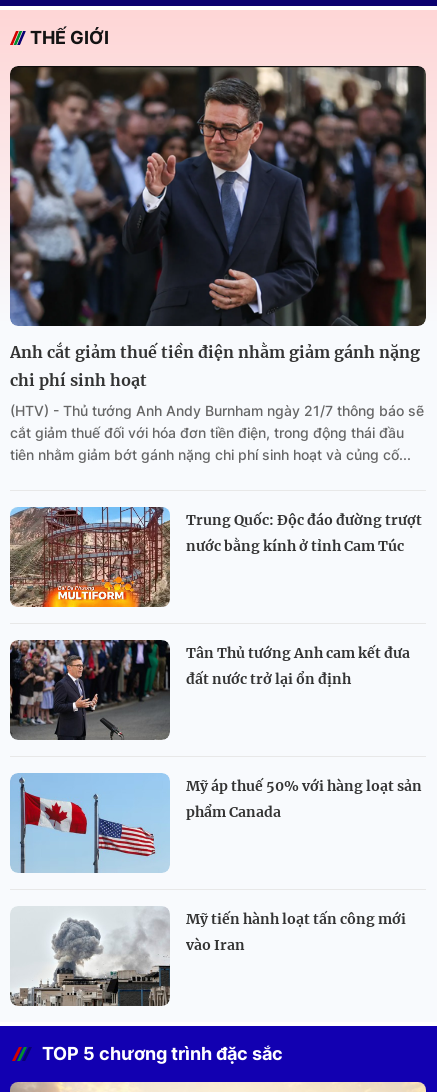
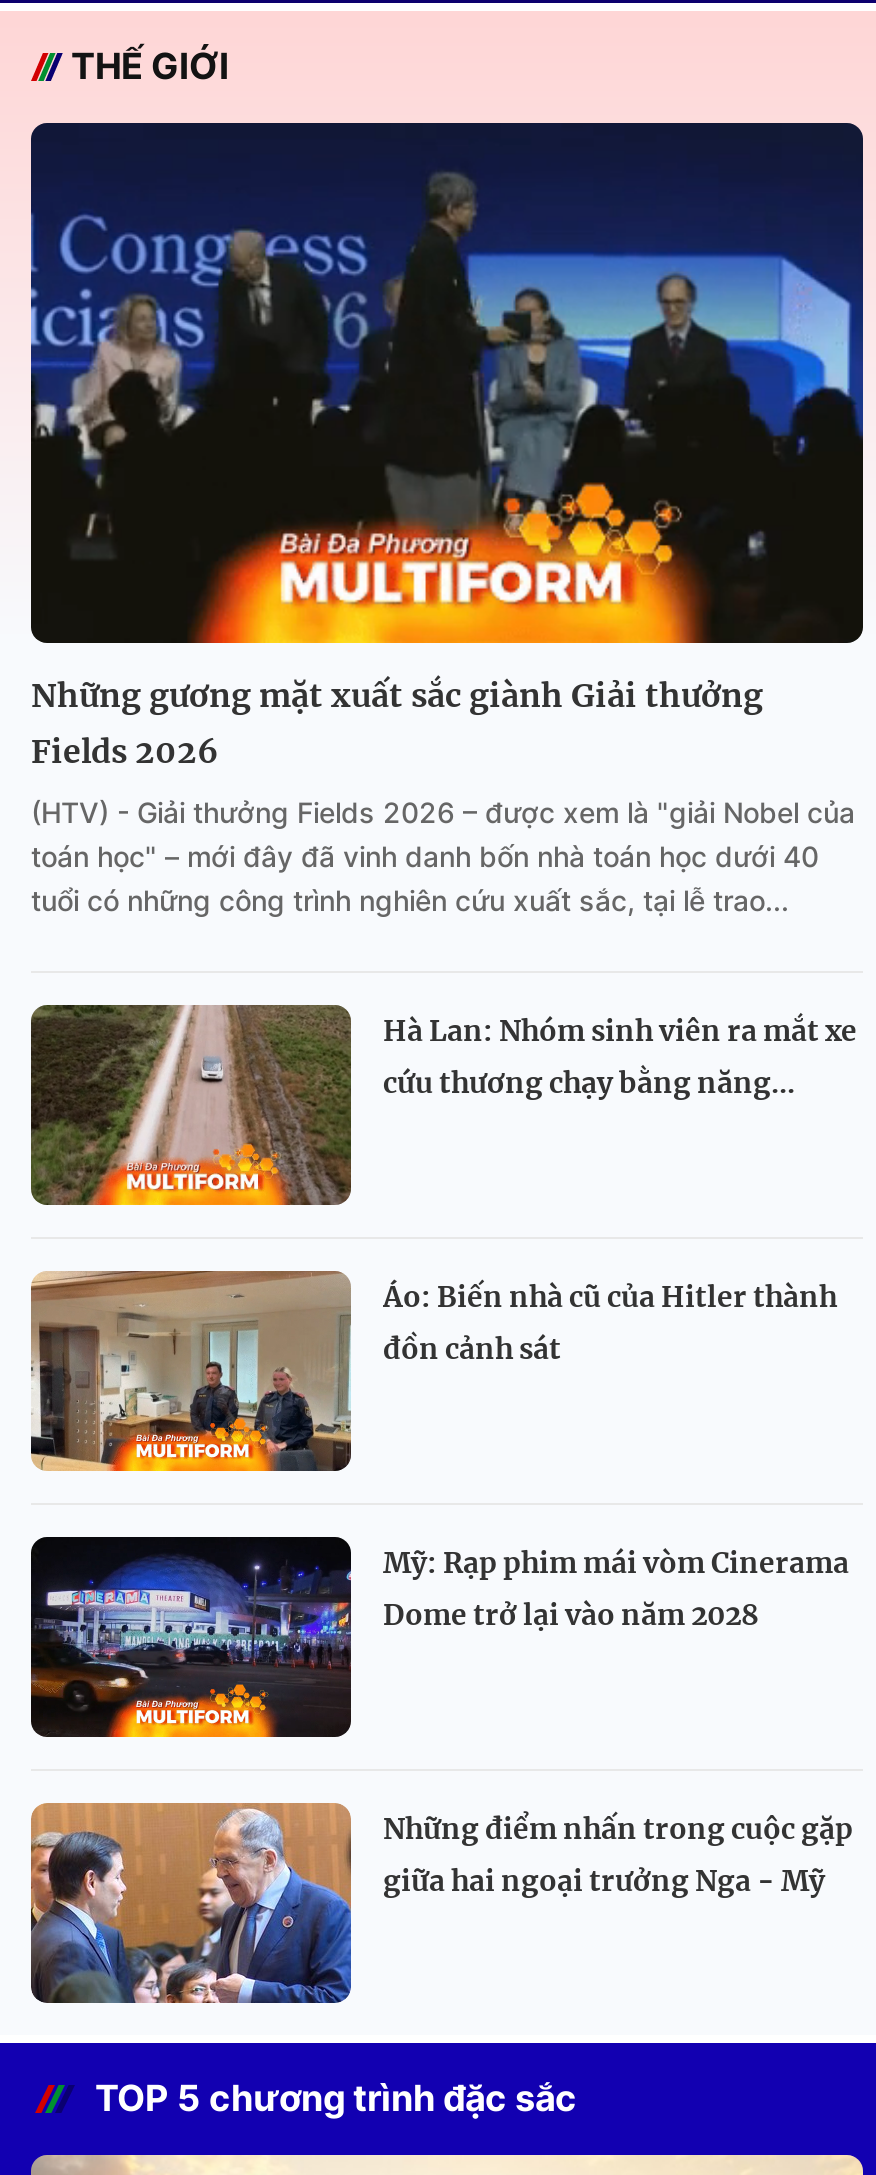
[9,66,427,390] [image] | Anh cắt giảm thuế tiền điện nhằm giảm gánh nặng | chi phí sinh hoạt -> [29,123,865,771] [image] | Những gương mặt xuất sắc giành Giải thưởng | Fields 2026
[10,402,424,463] (HTV) - Thủ tướng Anh Andy Burnham ngày 21/7 thông báo sẽ | cắt giảm thuế đối với hóa đơn tiền điện, trong động thái đầu | tiên nhằm giảm bớt gánh nặng chi phí sinh hoạt và củng cố... -> [31,795,855,917] (HTV) - Giải thưởng Fields 2026 – được xem là "giải Nobel của | toán học" – mới đây đã vinh danh bốn nhà toán học dưới 40 | tuổi có những công trình nghiên cứu xuất sắc, tại lễ trao...
[10,506,422,607] [image] | Trung Quốc: Độc đáo đường trượt | nước bằng kính ở tỉnh Cam Túc -> [29,1003,857,1205] [image] | Hà Lan: Nhóm sinh viên ra mắt xe | cứu thương chạy bằng năng...
[9,639,410,741] [image] | Tân Thủ tướng Anh cam kết đưa | đất nước trở lại ổn định -> [29,1269,837,1473] [image] | Áo: Biến nhà cũ của Hitler thành | đồn cảnh sát
[10,773,422,874] [image] | Mỹ áp thuế 50% với hàng loạt sản | phẩm Canada -> [29,1535,849,1739] [image] | Mỹ: Rạp phim mái vòm Cinerama | Dome trở lại vào năm 2028
[10,906,406,1007] [image] | Mỹ tiến hành loạt tấn công mới | vào Iran -> [29,1801,853,2003] [image] | Những điểm nhấn trong cuộc gặp | giữa hai ngoại trưởng Nga - Mỹ

